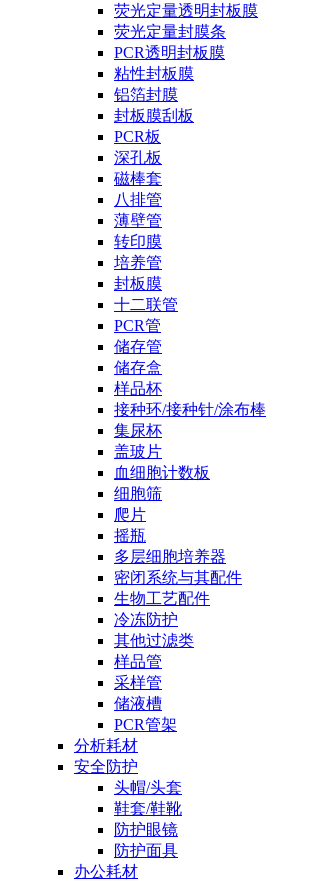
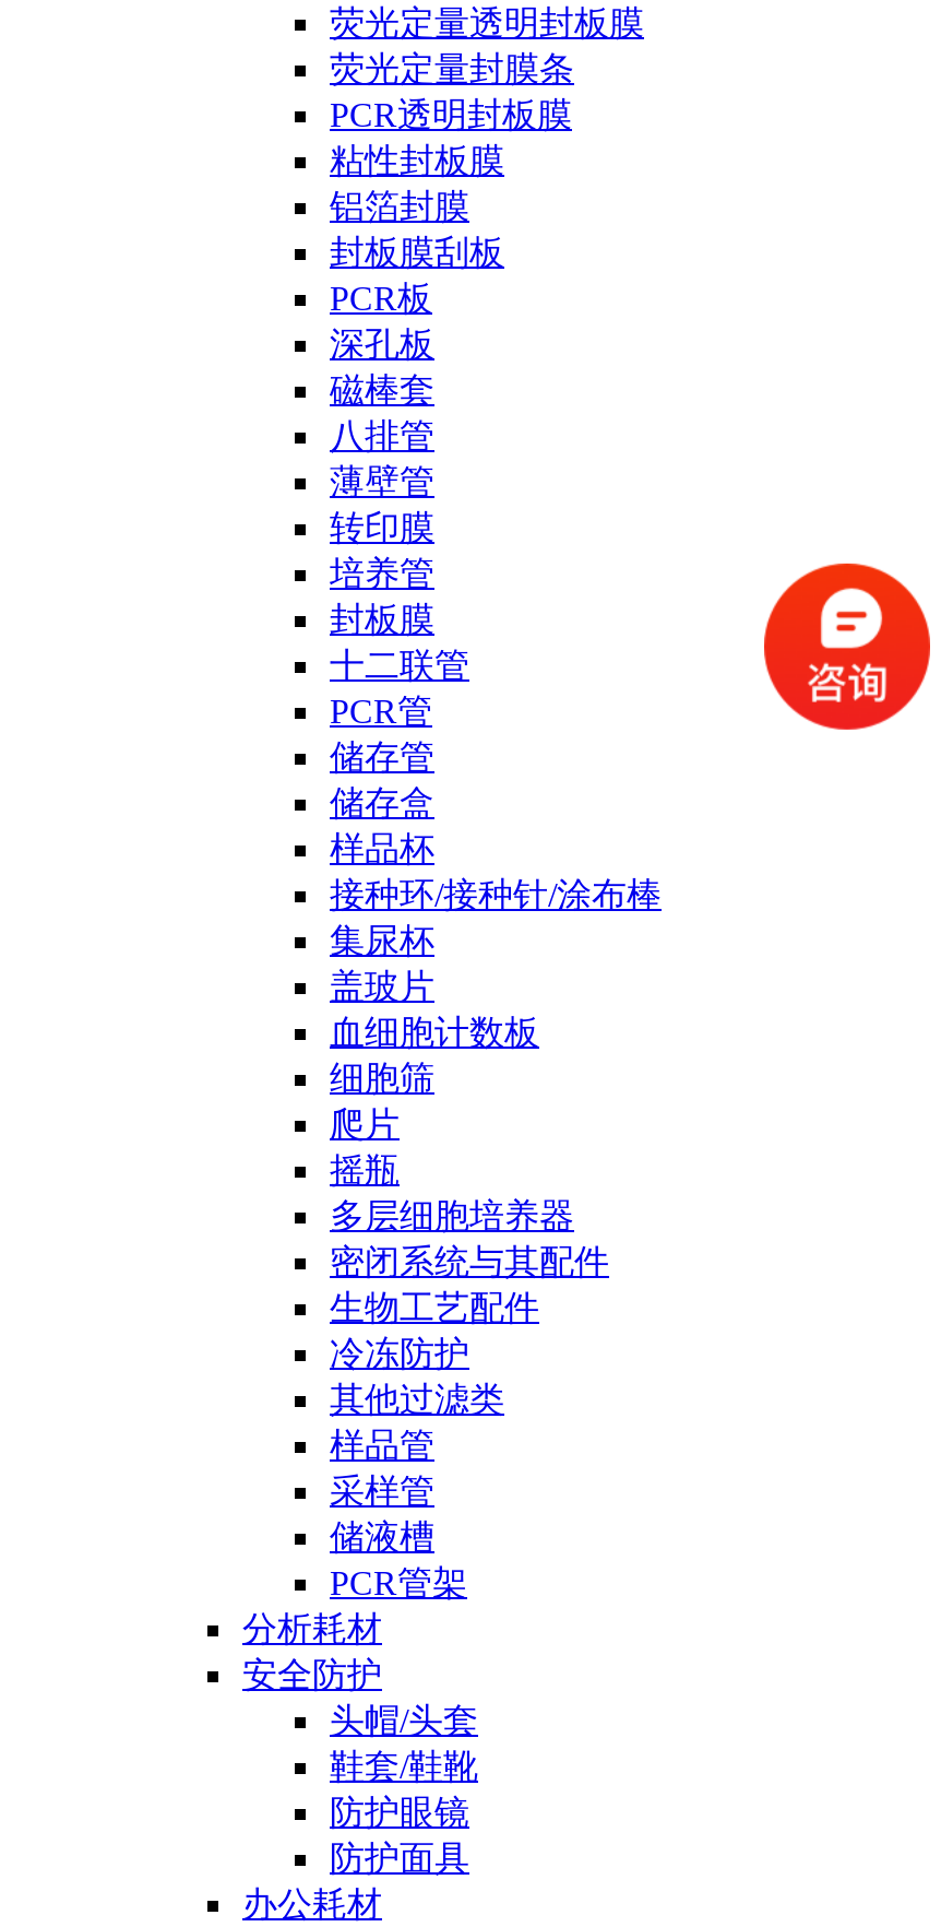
none -> [762,561,932,732] [image]

